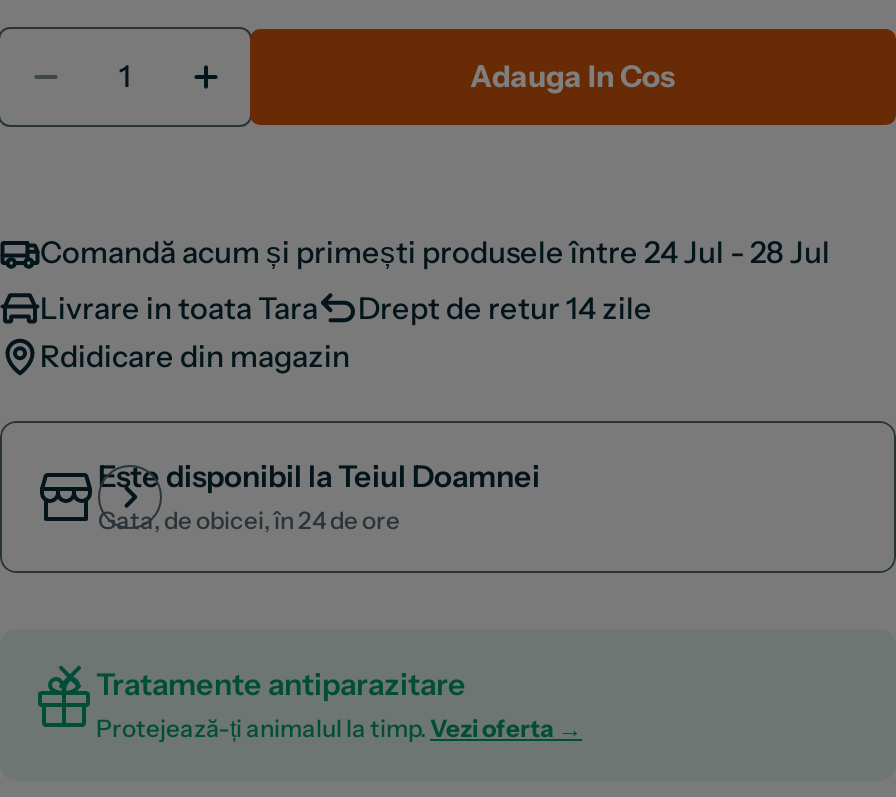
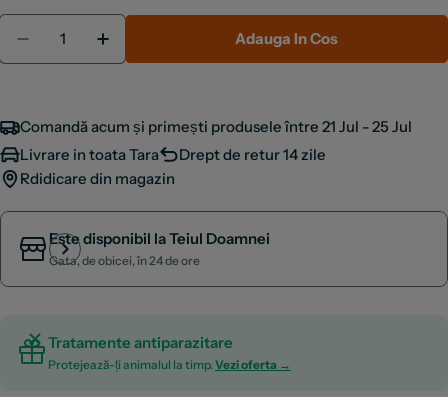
[40,233,830,271] Comandă acum și primești produsele între 24 Jul - 28 Jul -> [20,117,412,136] Comandă acum și primești produsele între 21 Jul - 25 Jul

